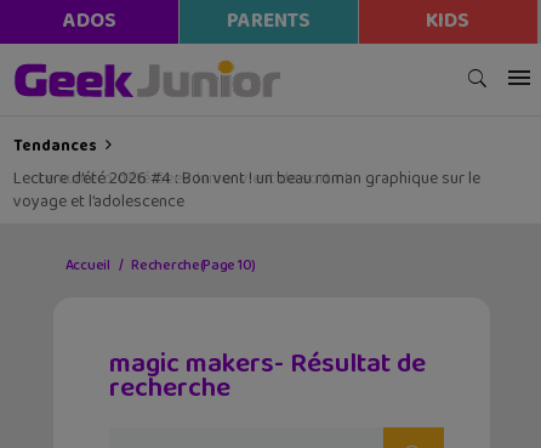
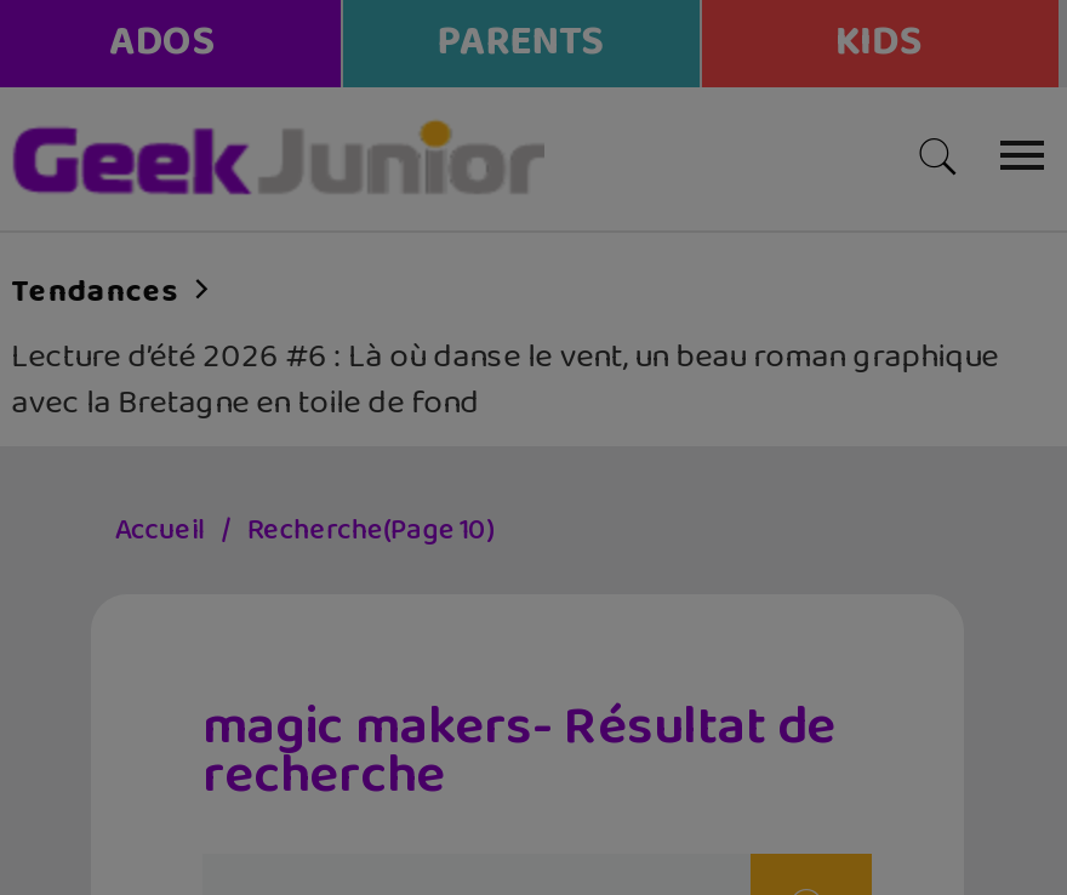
[14,165,481,215] Lecture d’été 2026 #4 : Bon vent ! un beau roman graphique sur le | voyage et l’adolescence -> [11,330,998,429] Lecture d’été 2026 #6 : Là où danse le vent, un beau roman graphique | avec la Bretagne en toile de fond

